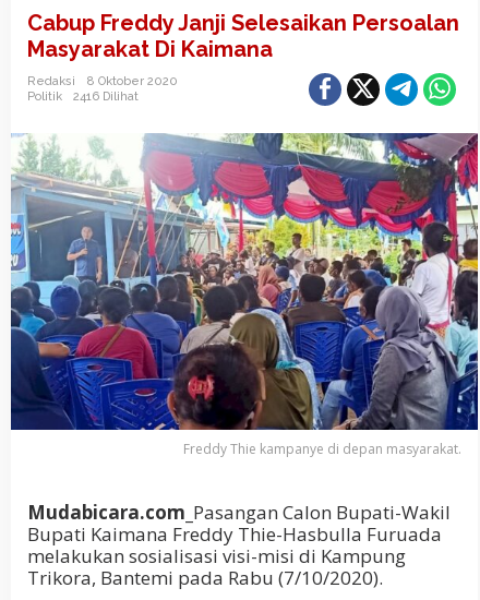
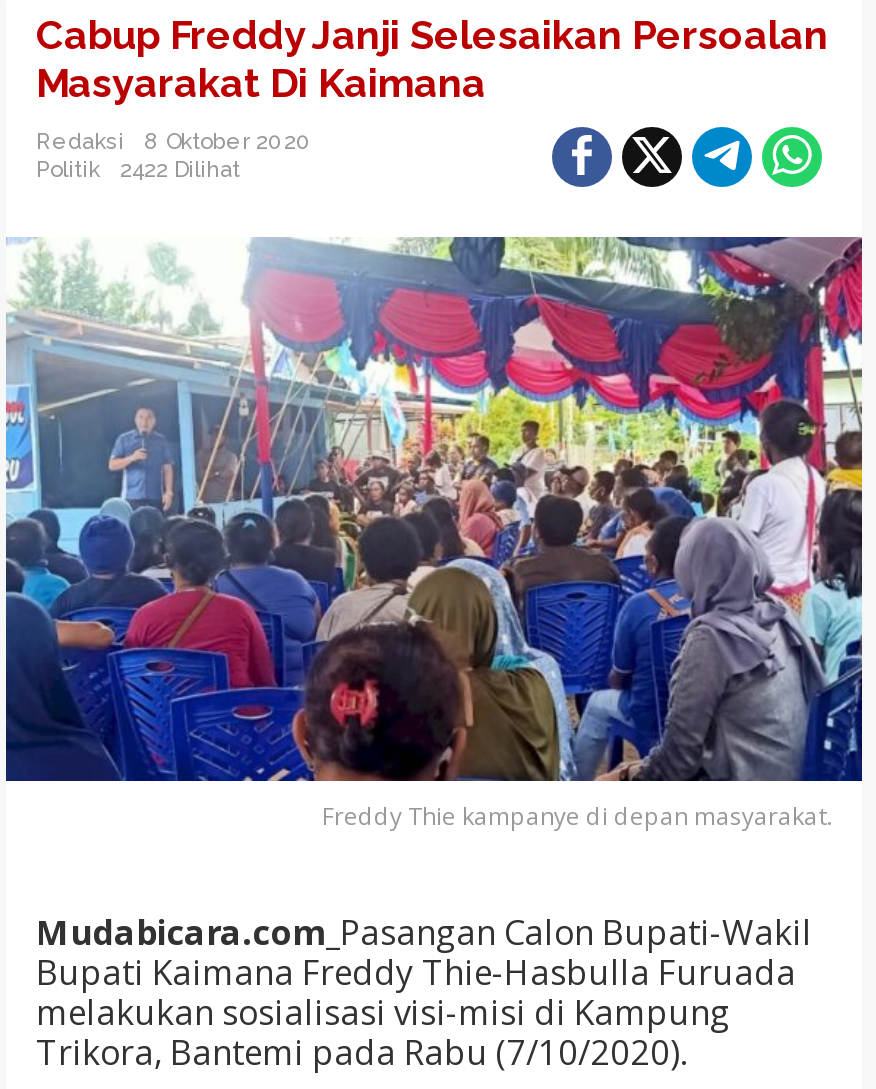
[27,89,139,104] Politik 2416 Dilihat -> [36,157,240,183] Politik 2422 Dilihat

